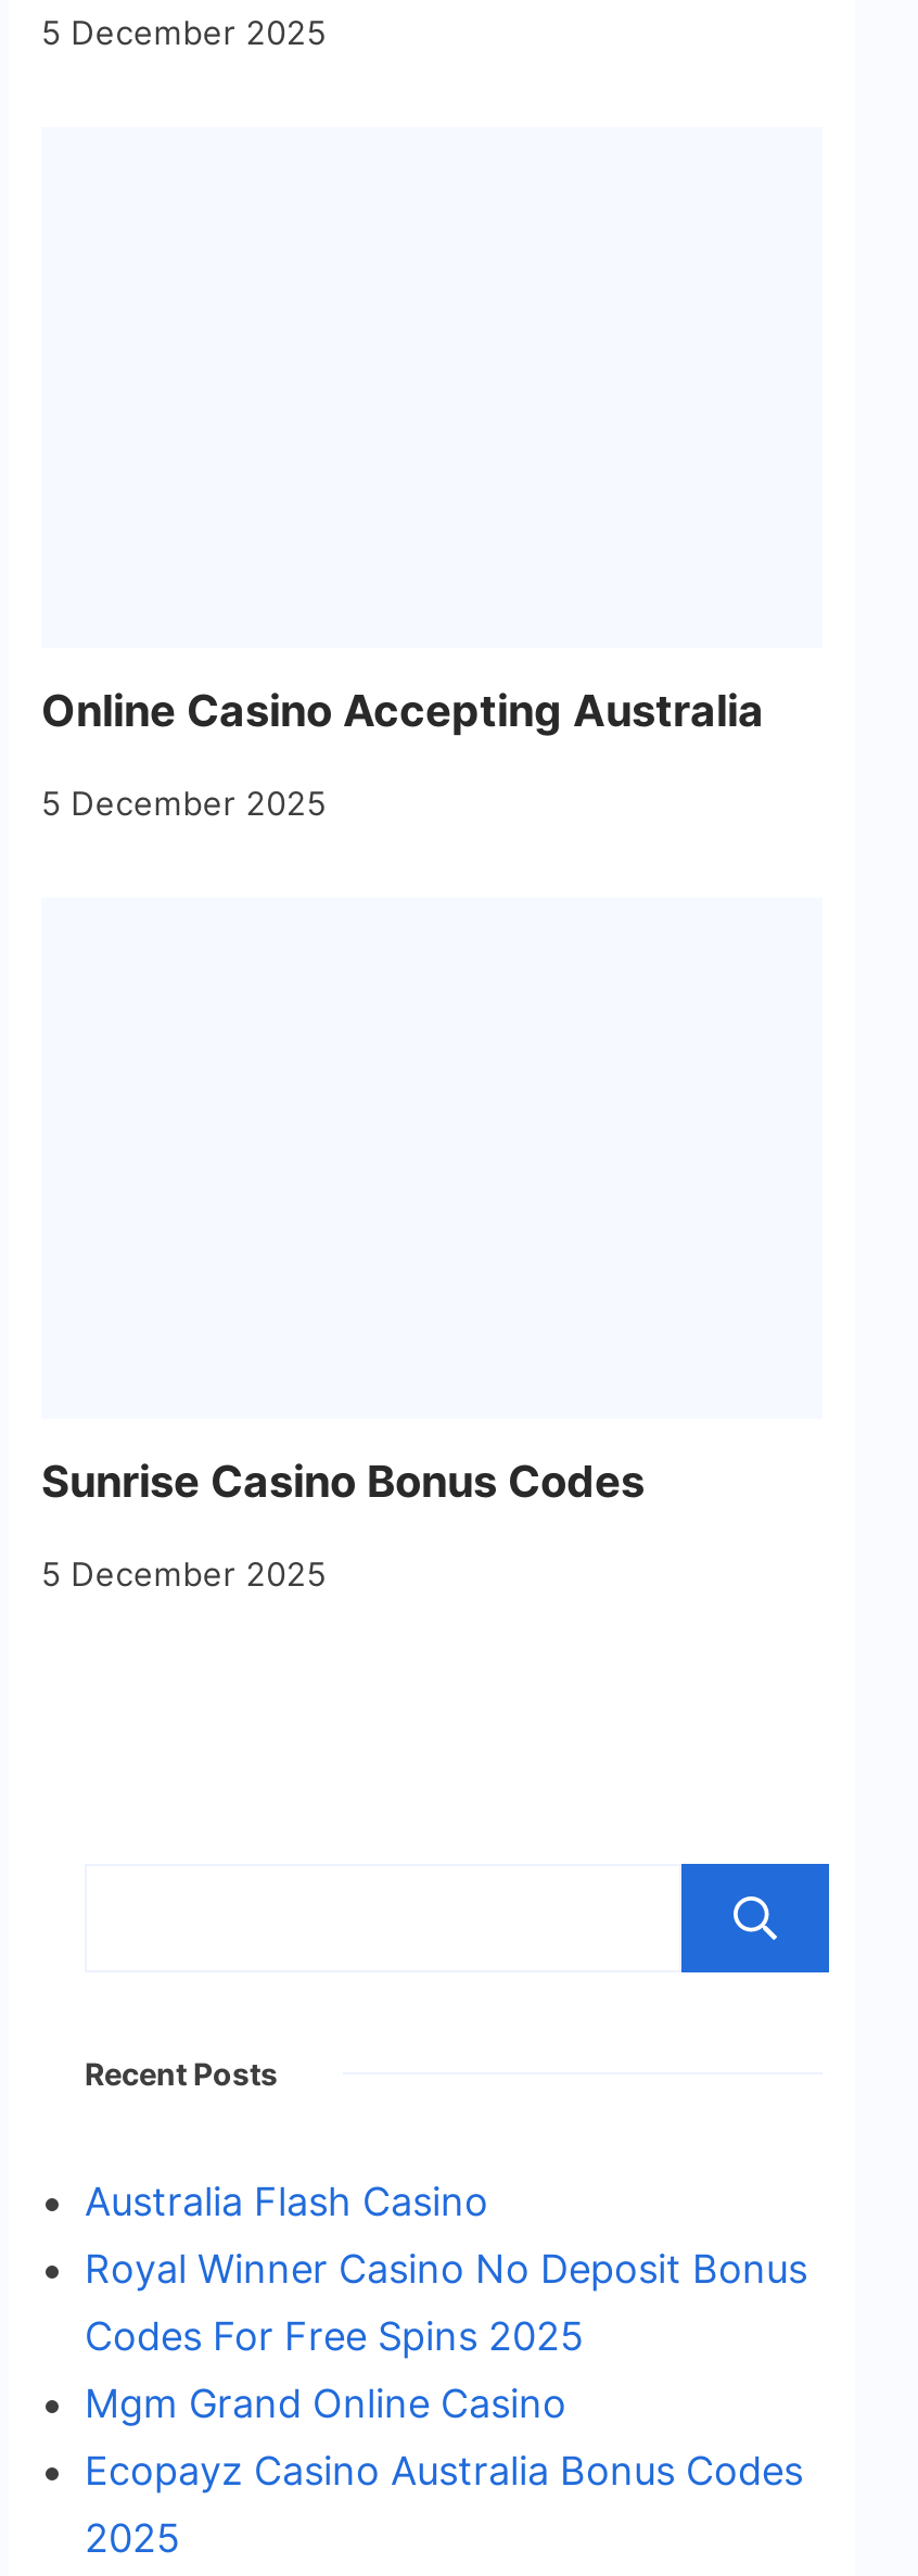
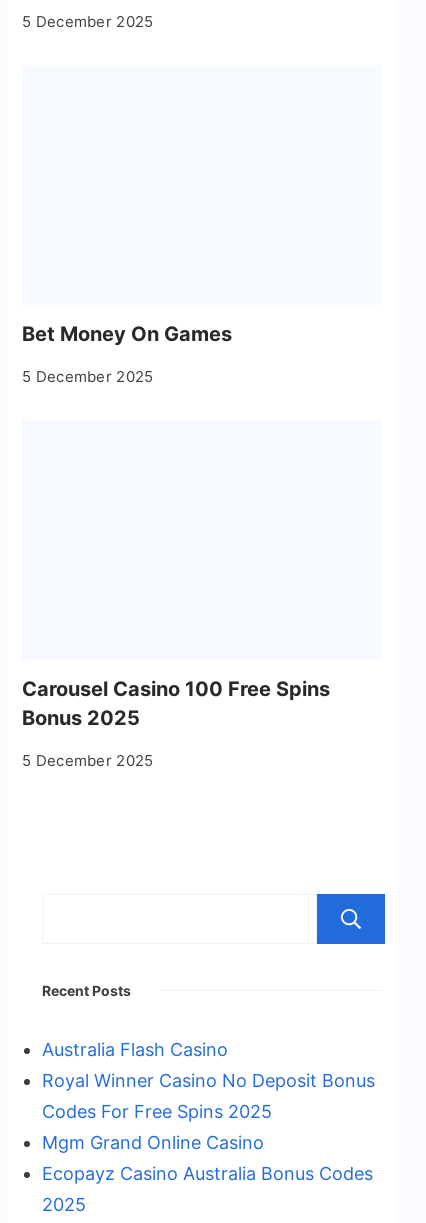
[41,686,764,738] Online Casino Accepting Australia -> [22,322,232,346] Bet Money On Games
[41,1456,645,1508] Sunrise Casino Bonus Codes -> [22,677,330,730] Carousel Casino 100 Free Spins | Bonus 2025

